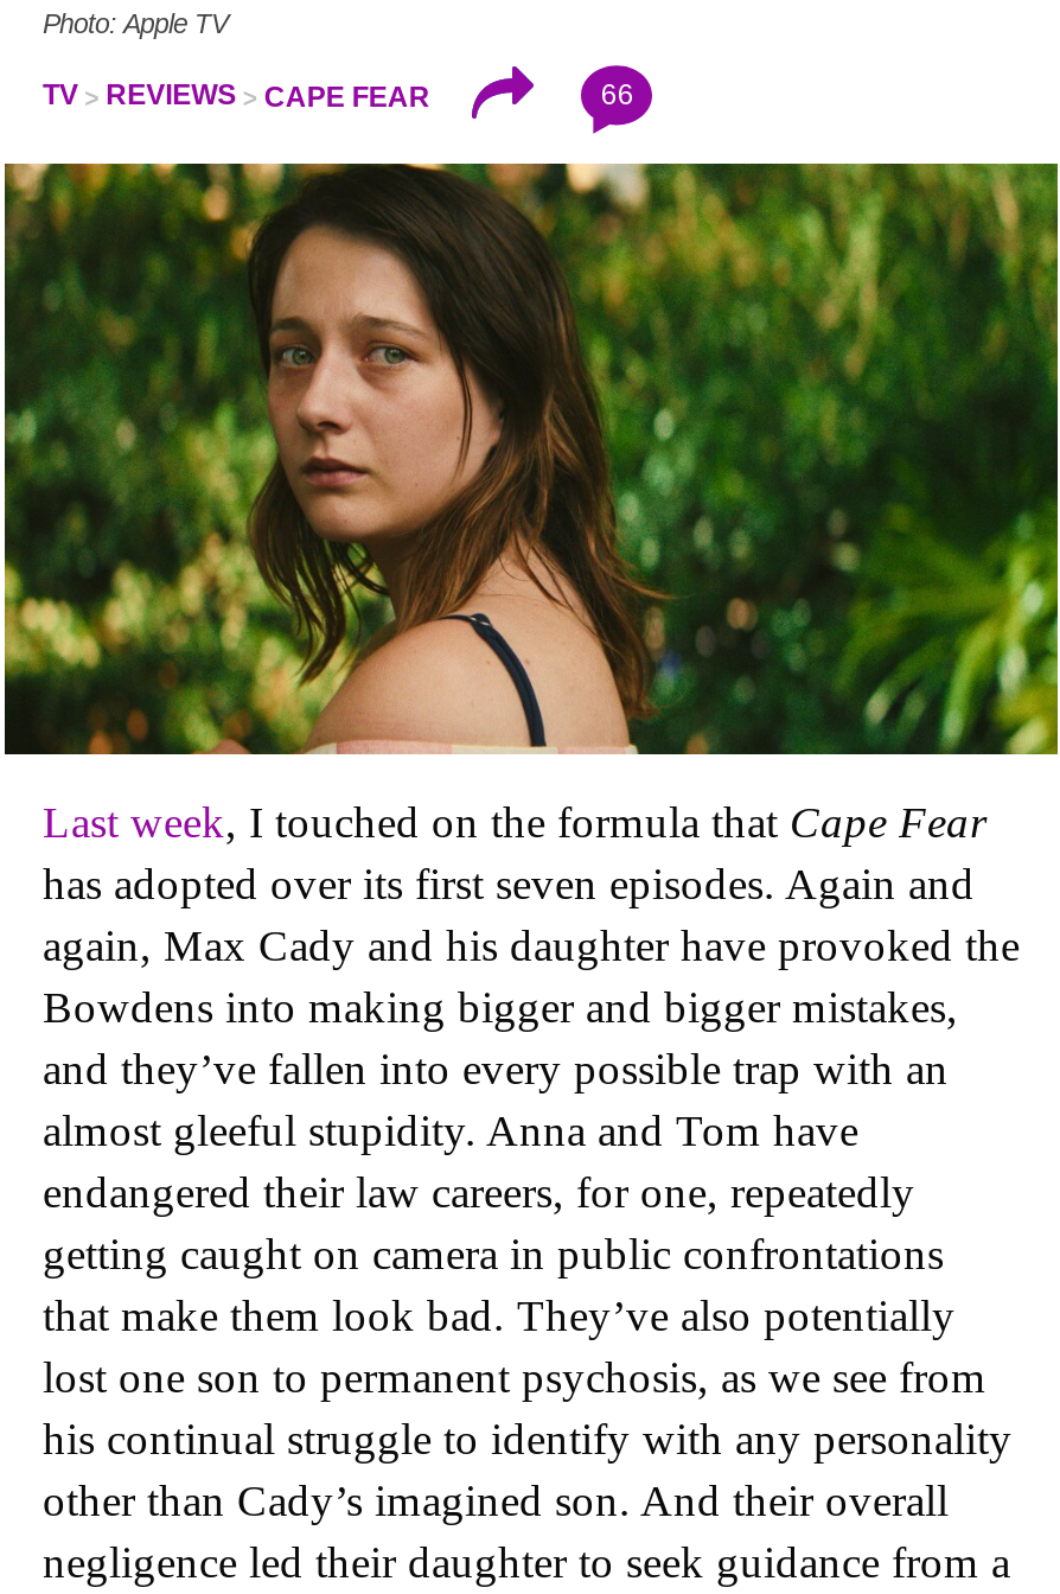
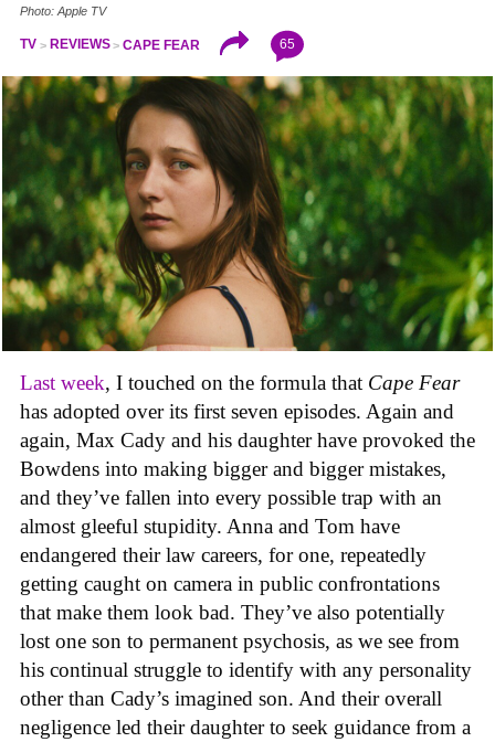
[601,77,634,111] 66 -> [280,36,295,51] 65

